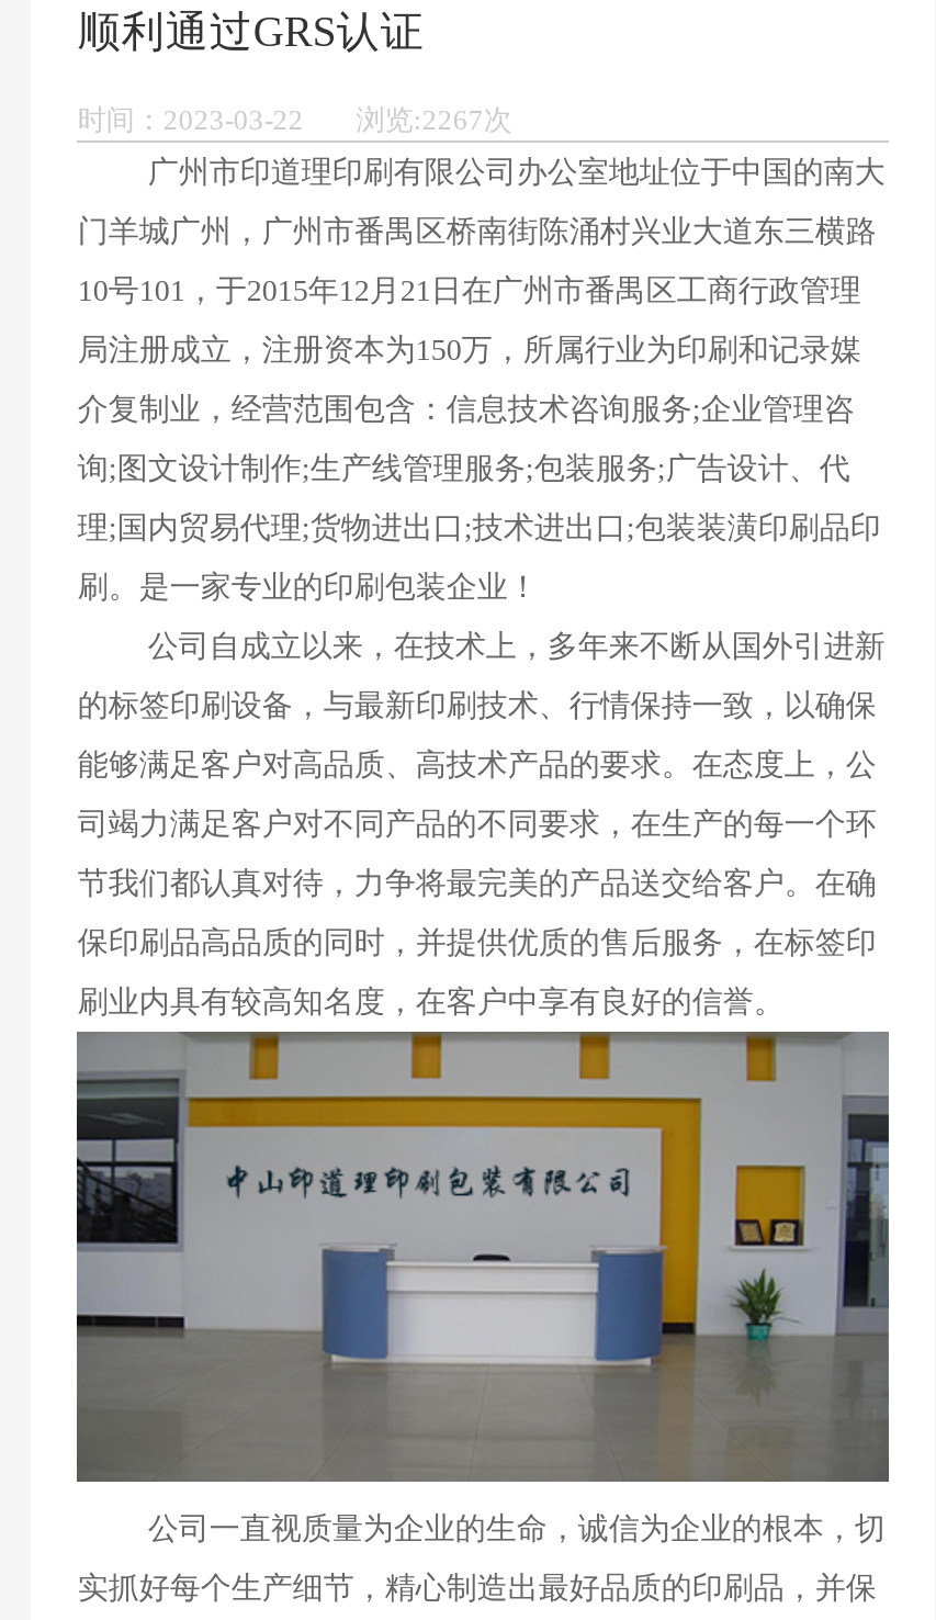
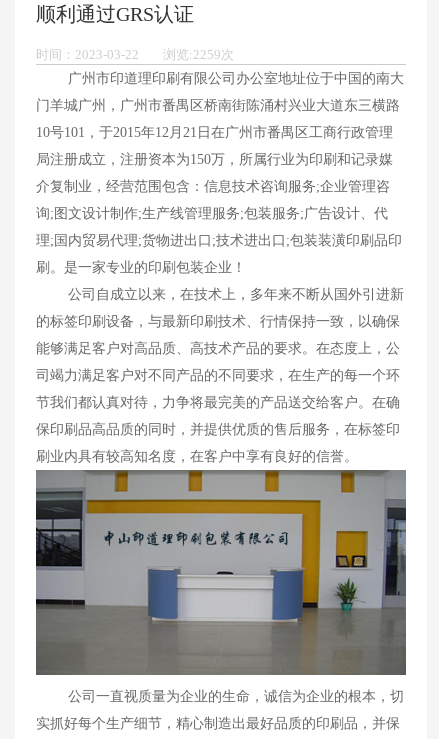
[78,103,512,136] 时间：2023-03-22 浏览:2267次 -> [36,47,234,62] 时间：2023-03-22 浏览:2259次

